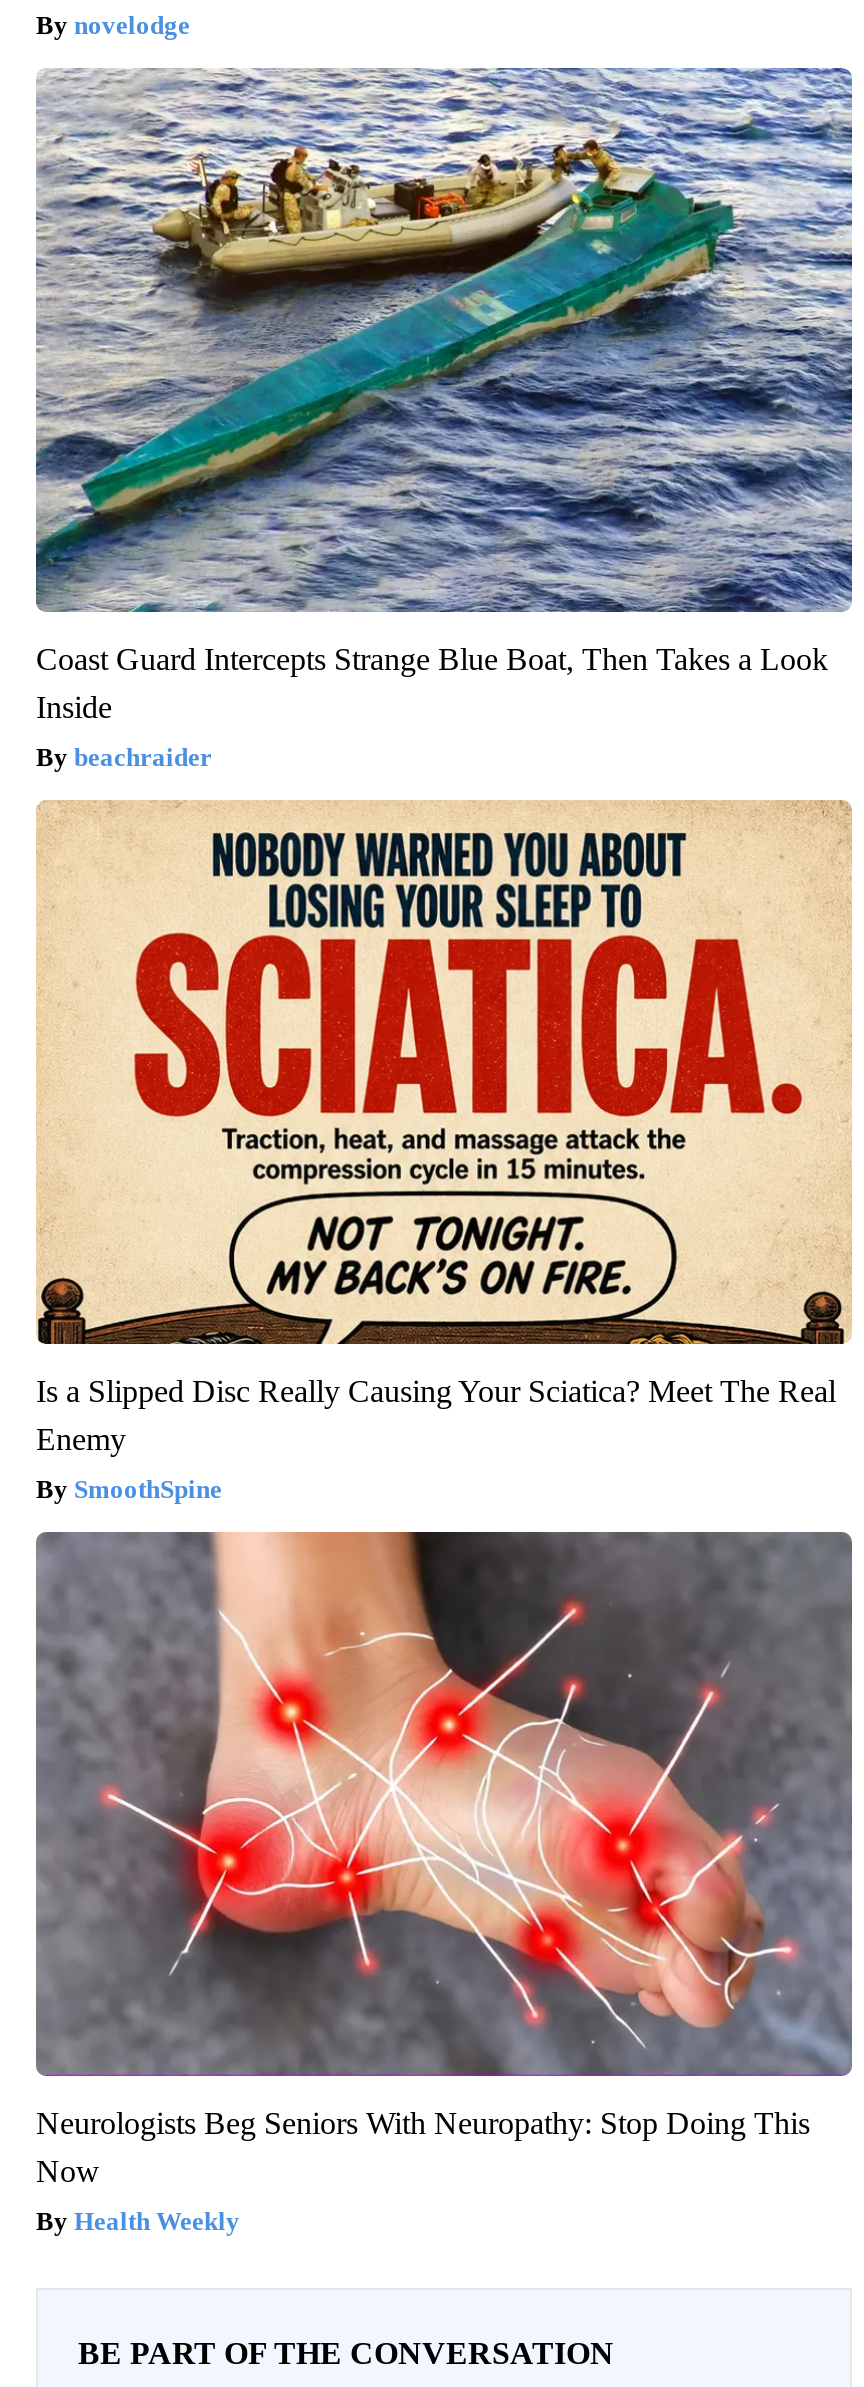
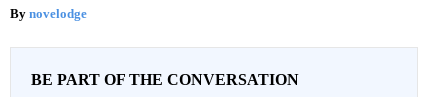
[34,66,854,773] [image] | Coast Guard Intercepts Strange Blue Boat, Then Takes a Look | Inside | beachraider -> none
[36,798,852,1505] [image] | Is a Slipped Disc Really Causing Your Sciatica? Meet The Real | Enemy | SmoothSpine -> none
[34,1530,854,2237] [image] | Neurologists Beg Seniors With Neuropathy: Stop Doing This | Now | Health Weekly -> none

